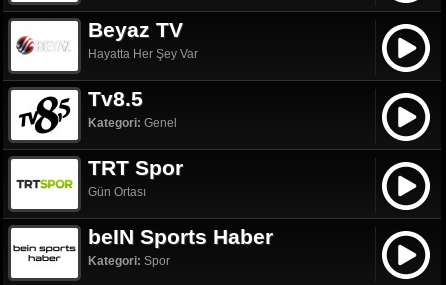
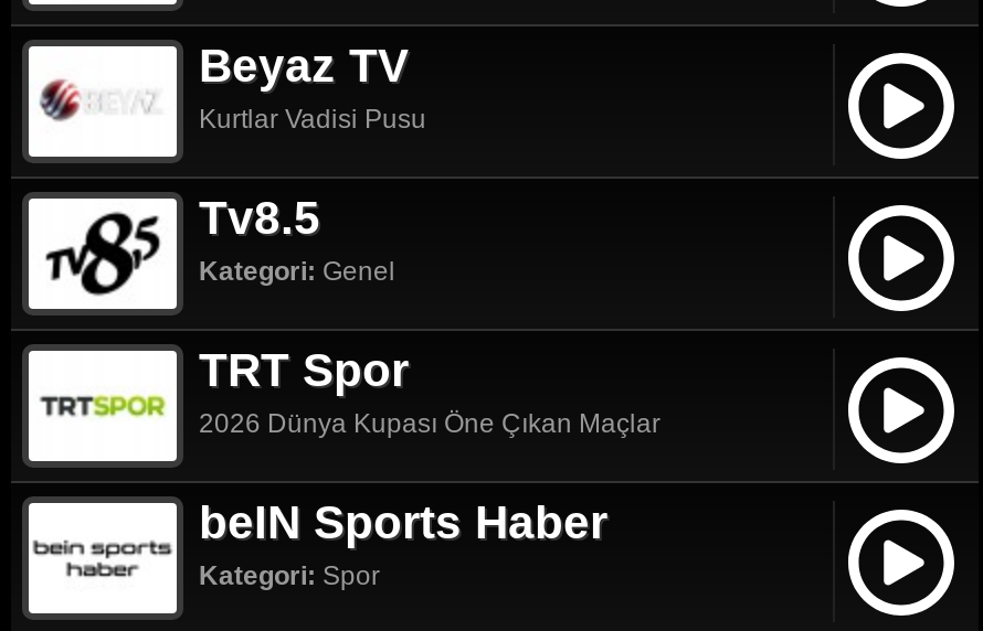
[88,47,198,61] Hayatta Her Şey Var -> [199,104,426,135] Kurtlar Vadisi Pusu
[88,185,146,199] Gün Ortası -> [199,408,660,439] 2026 Dünya Kupası Öne Çıkan Maçlar

